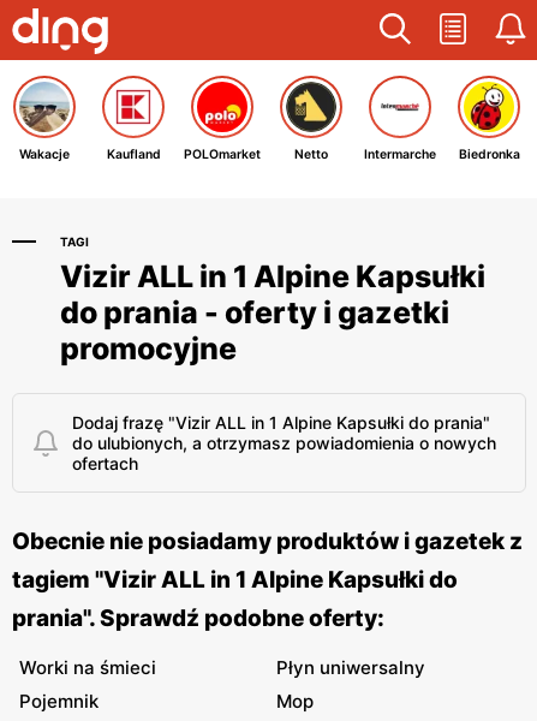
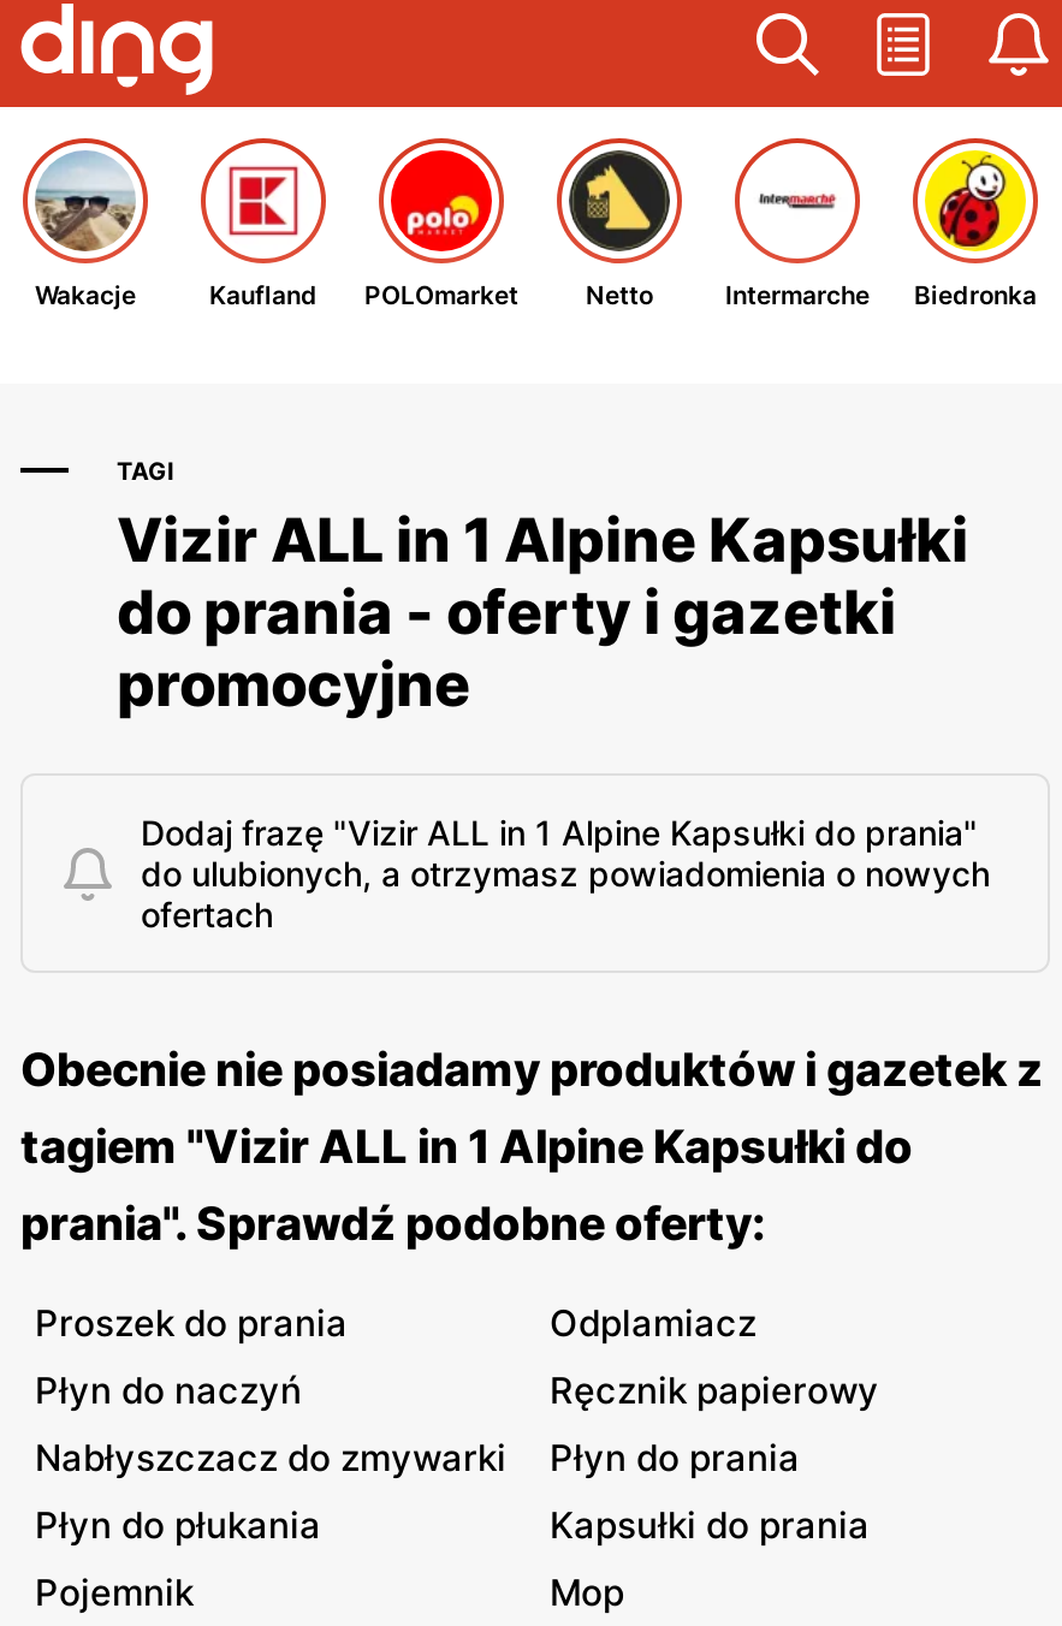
[19,656,425,679] Worki na śmieci | Płyn uniwersalny -> [35,1300,879,1548] Proszek do prania | Odplamiacz | Płyn do naczyń | Ręcznik papierowy | Nabłyszczacz do zmywarki | Płyn do prania | Płyn do płukania | Kapsułki do prania

